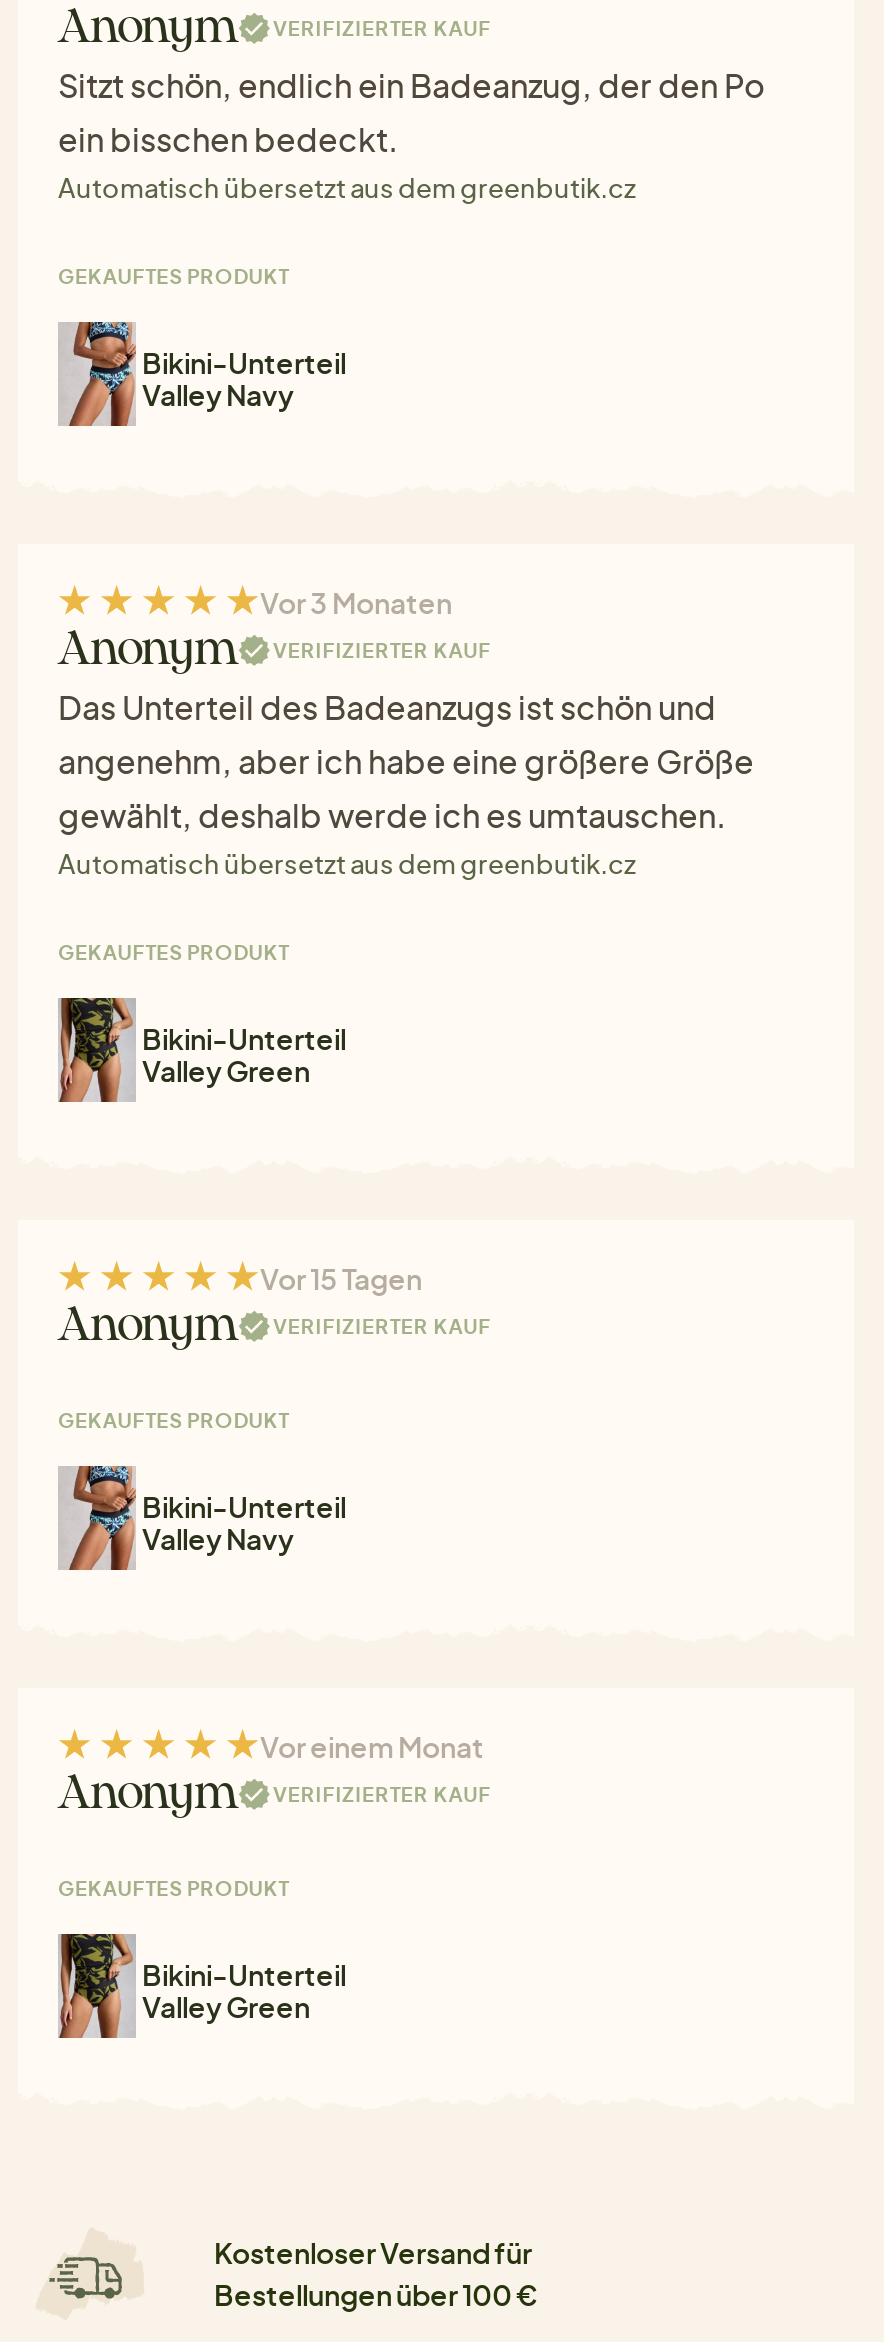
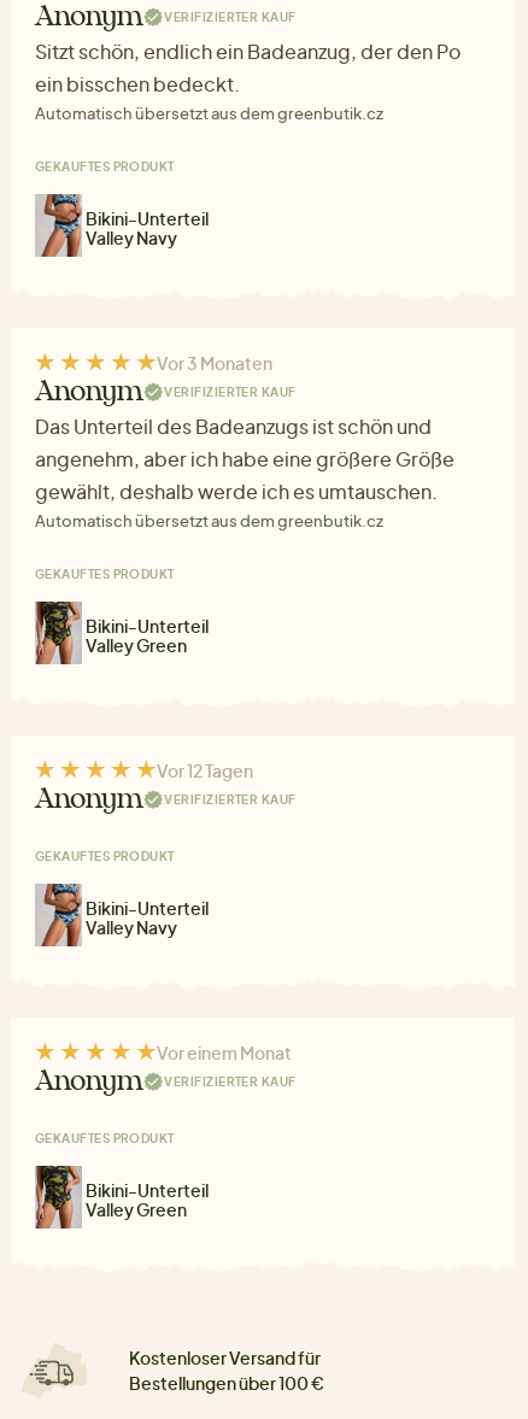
[260,1259,422,1295] Vor 15 Tagen -> [157,759,253,781] Vor 12 Tagen

